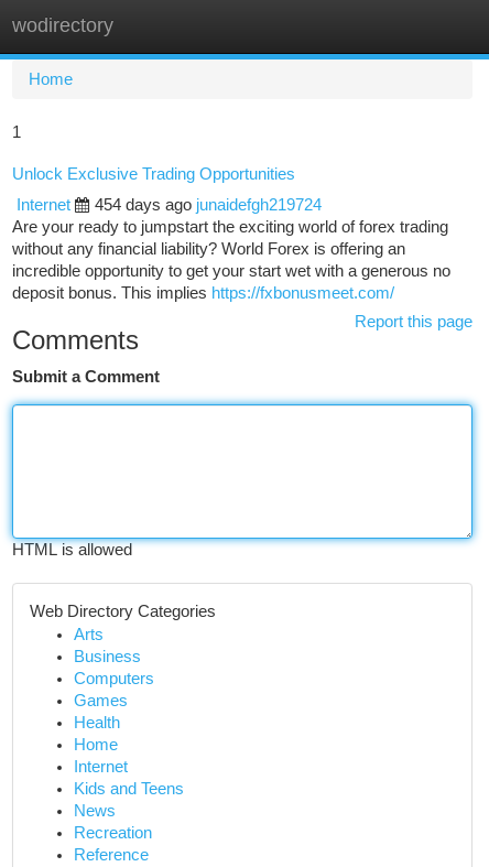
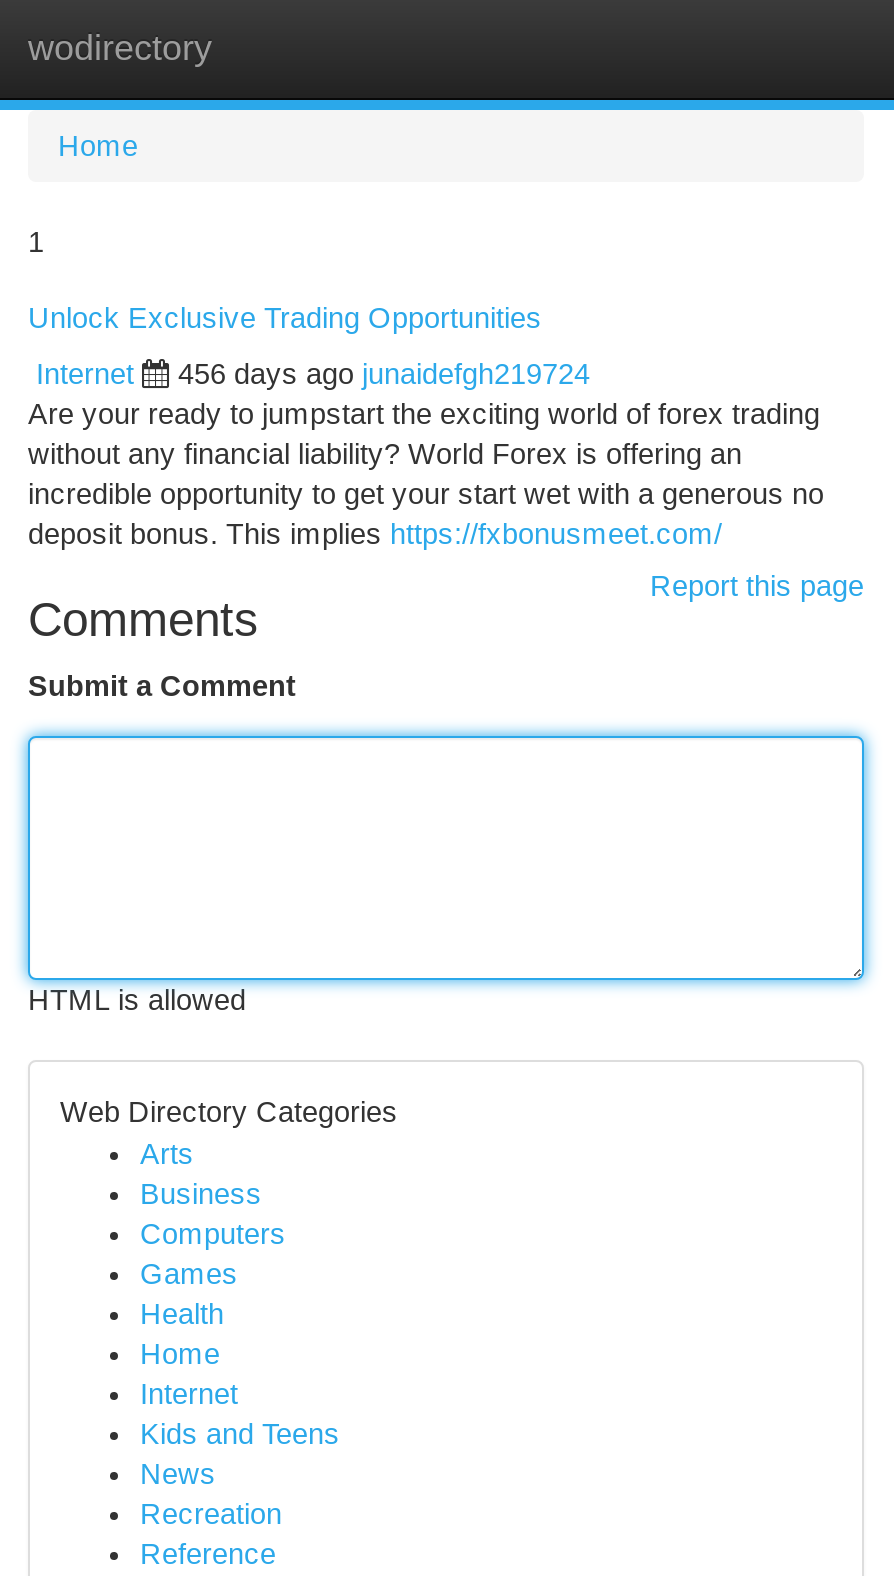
[95,196,322,214] 454 days ago junaidefgh219724 -> [178,358,590,390] 456 days ago junaidefgh219724

